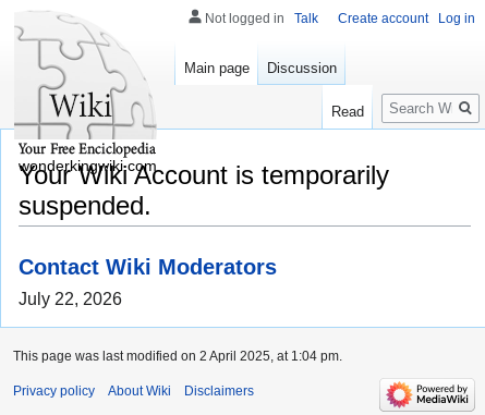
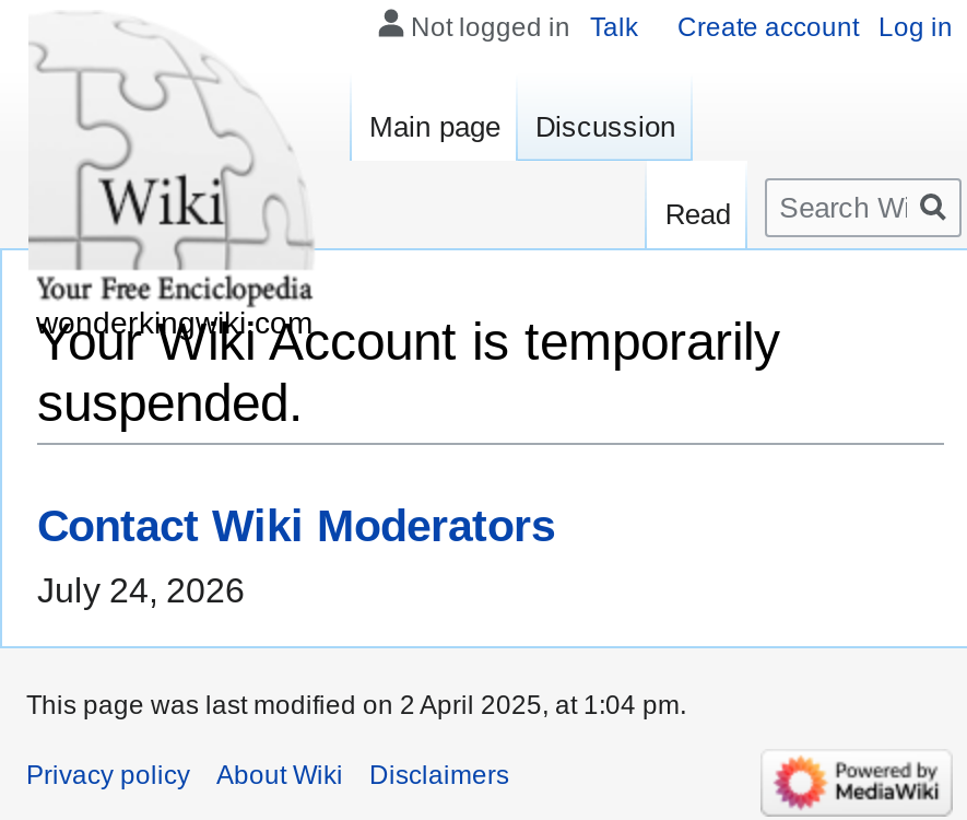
[19,290,122,309] July 22, 2026 -> [37,572,245,610] July 24, 2026

